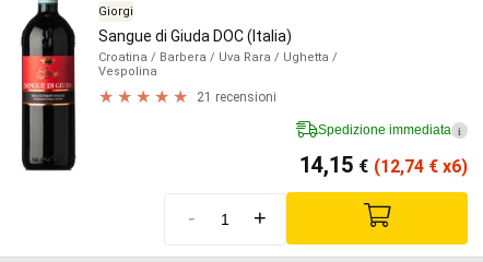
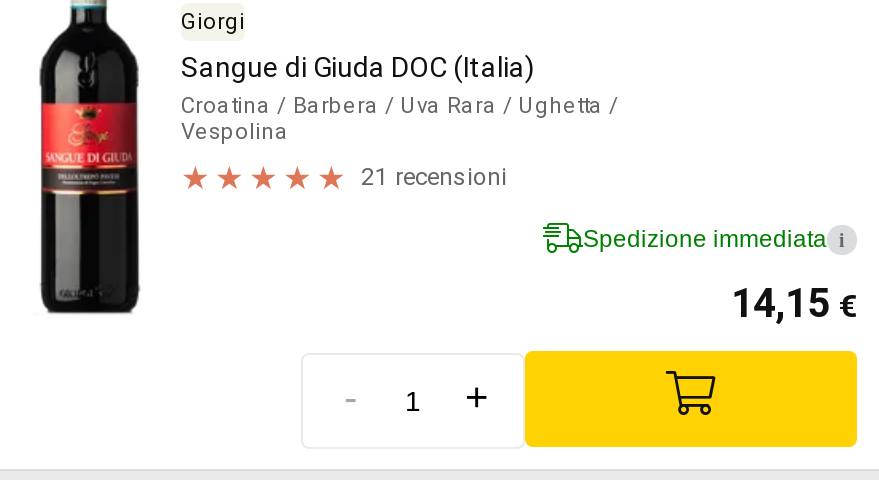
[299,152,468,178] 14,15 € (12,74 €x6) -> [731,278,857,326] 14,15 €

